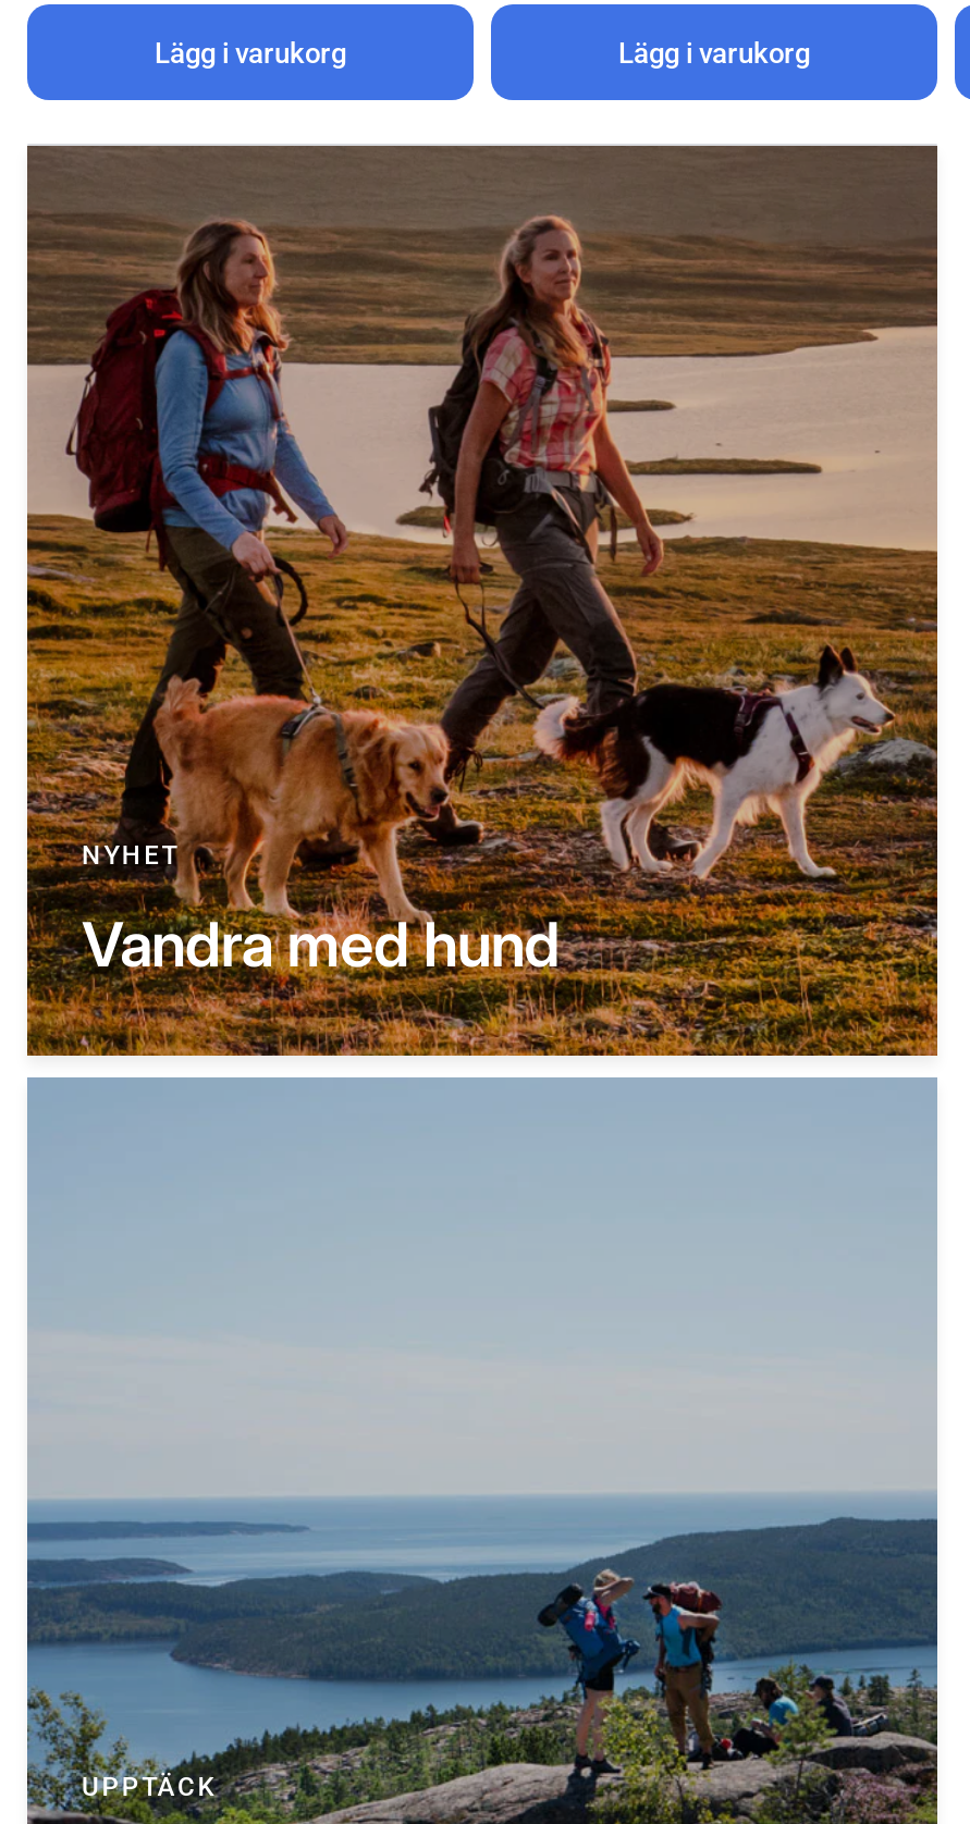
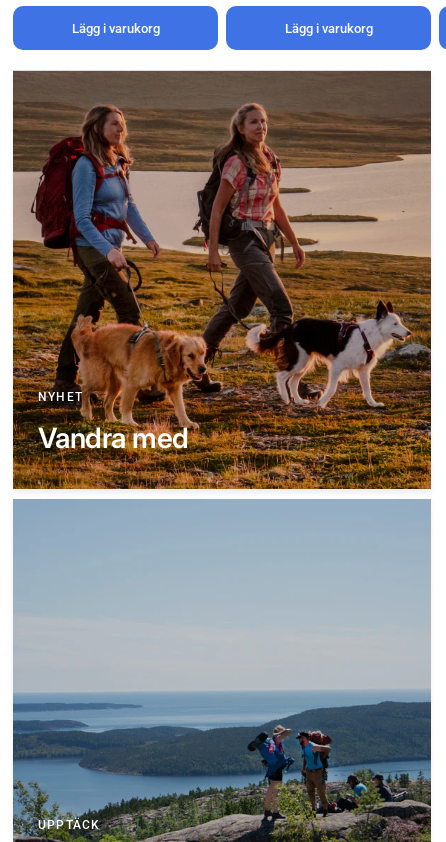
[82,908,560,982] Vandra med hund -> [38,421,188,455] Vandra med

